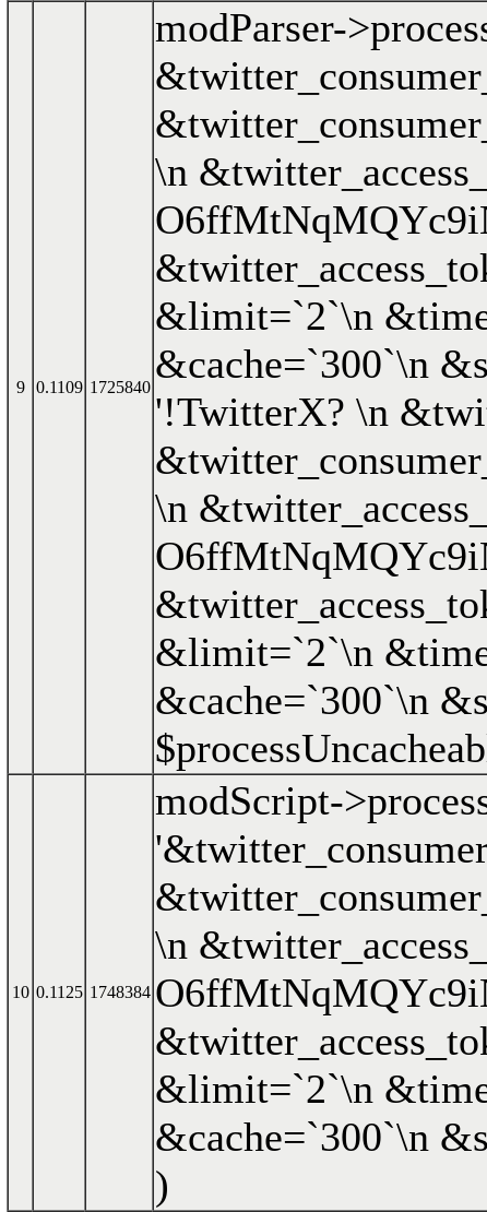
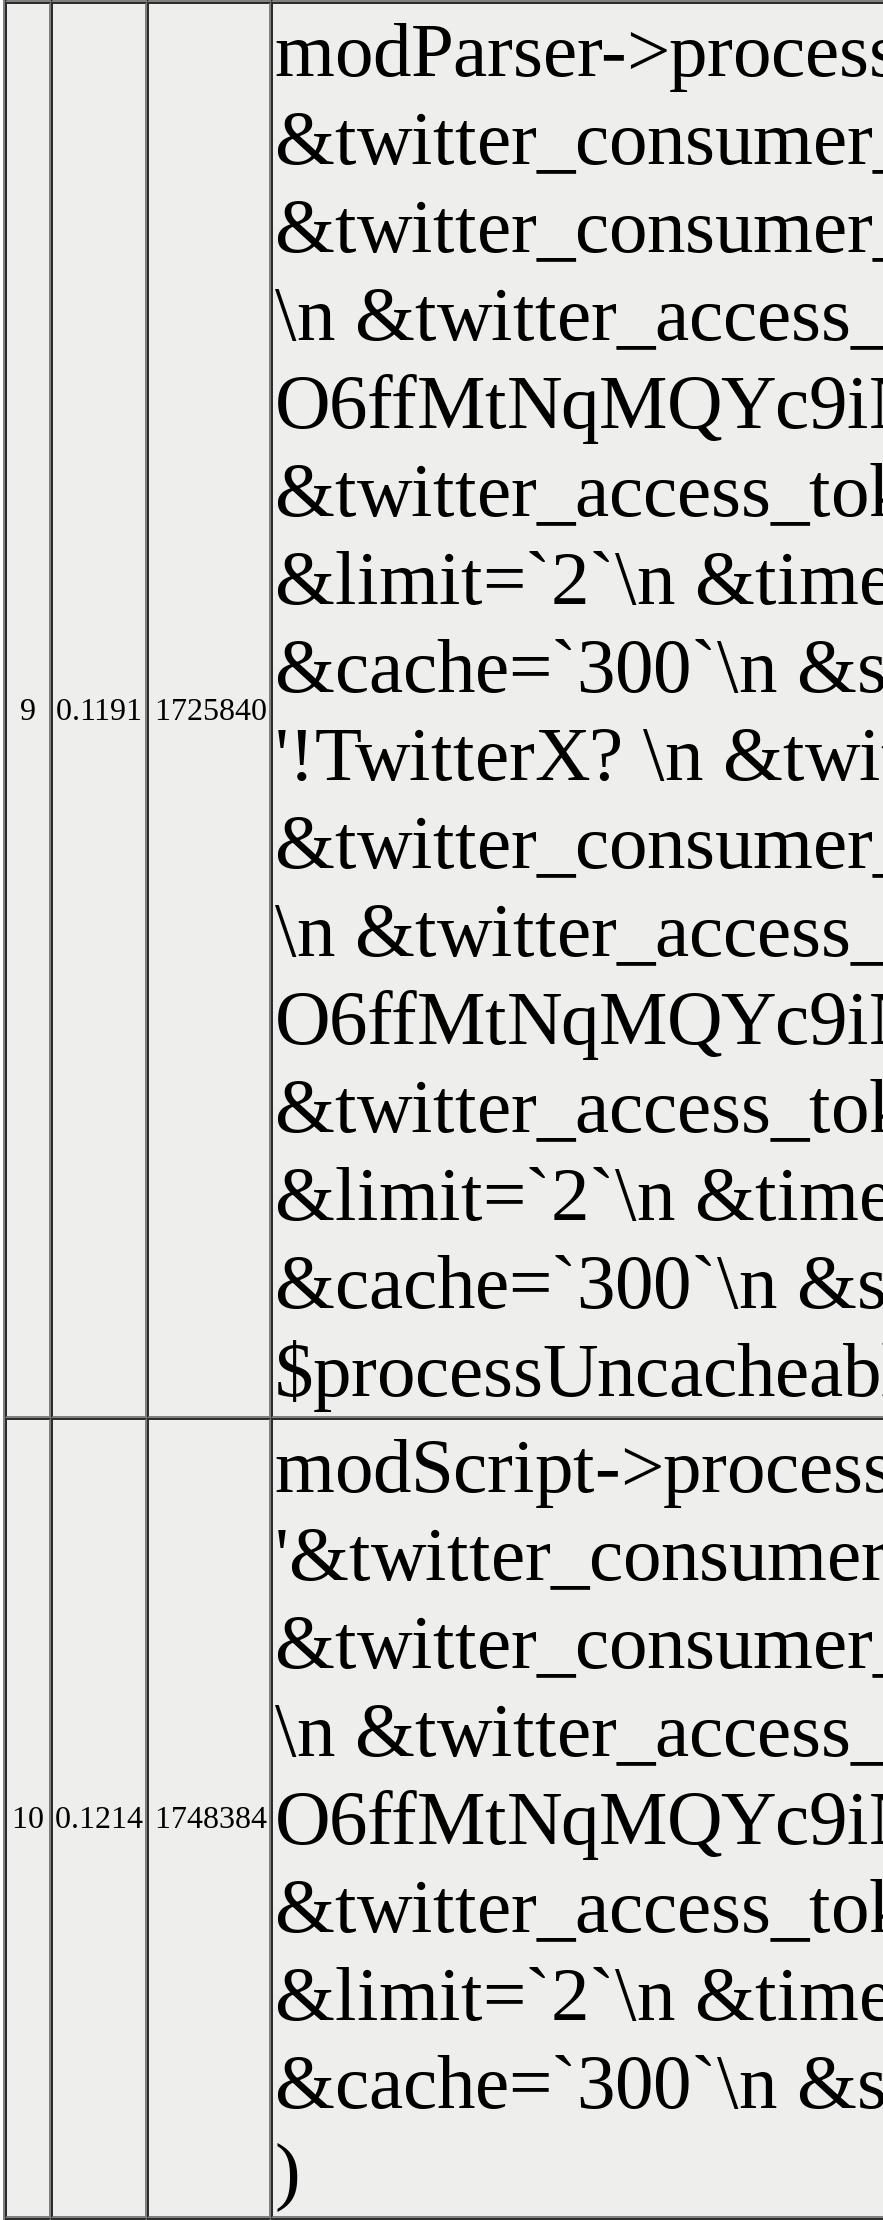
[16,378,151,396] 9 0.1109 1725840 -> [20,692,267,726] 9 0.1191 1725840
[11,983,151,1001] 10 0.1125 1748384 -> [12,1800,267,1834] 10 0.1214 1748384

